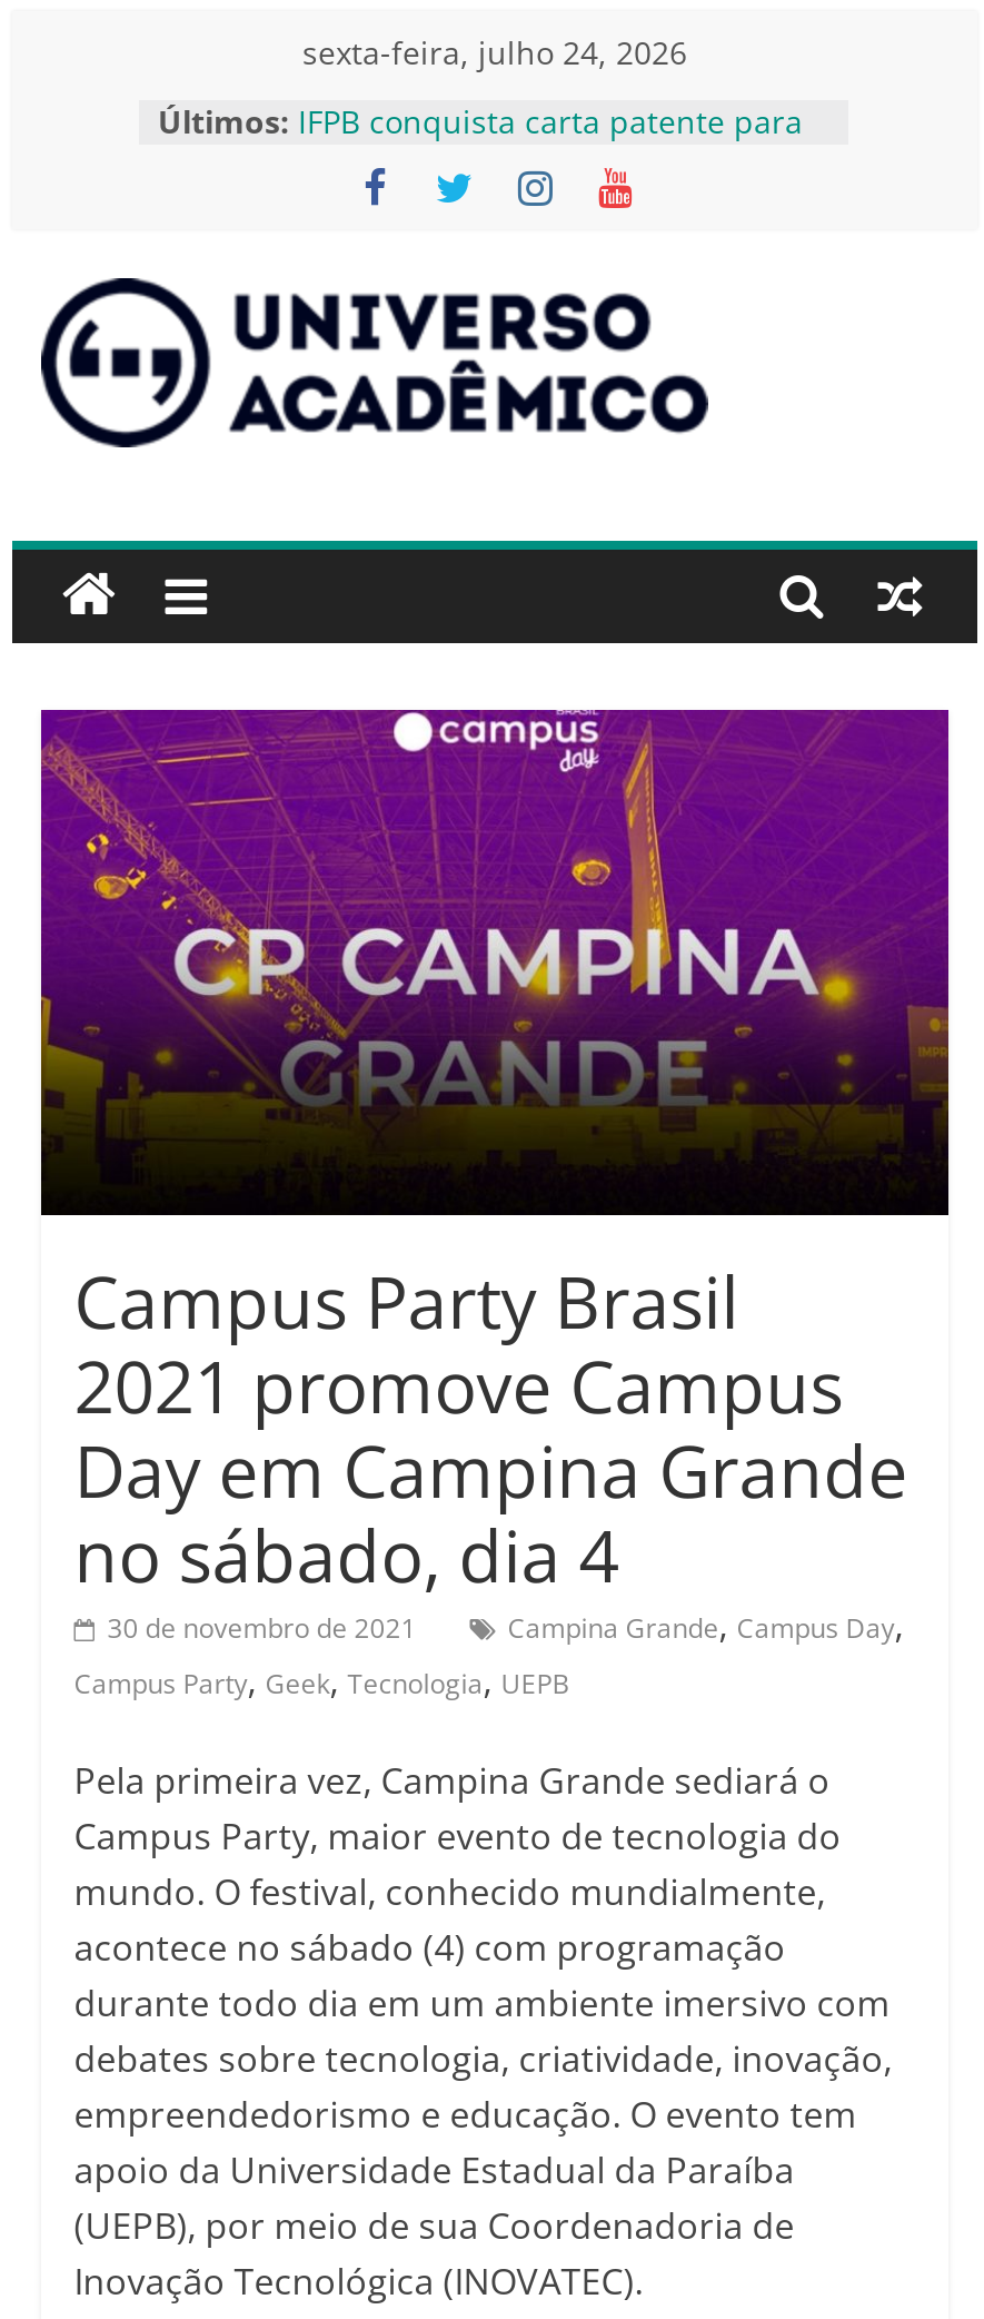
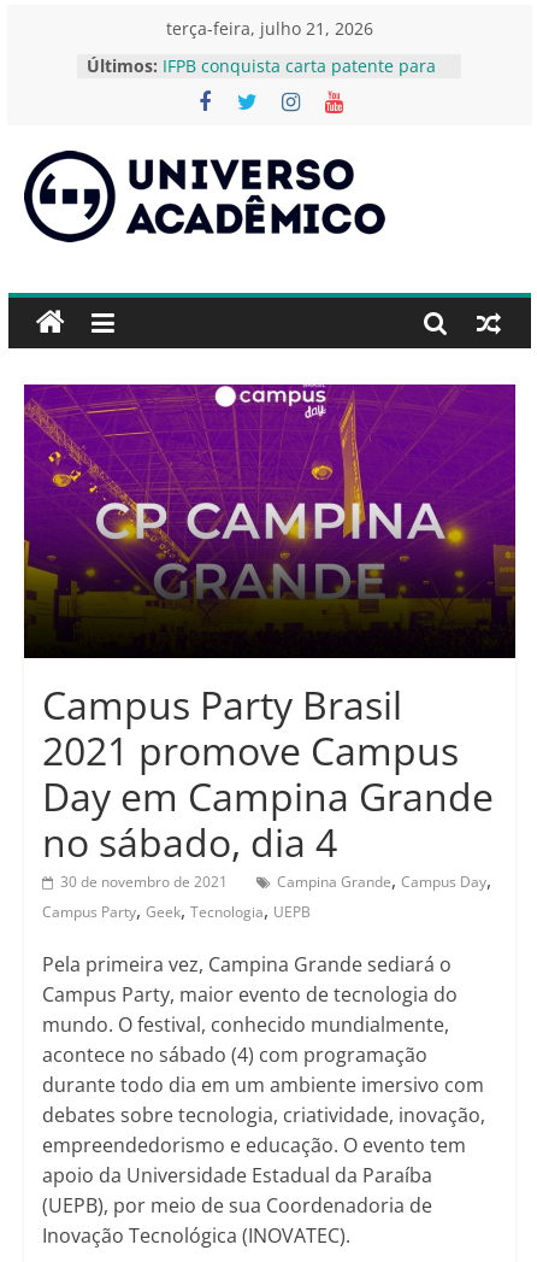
[302,31,687,73] sexta-feira, julho 24, 2026 -> [166,17,373,40] terça-feira, julho 21, 2026

